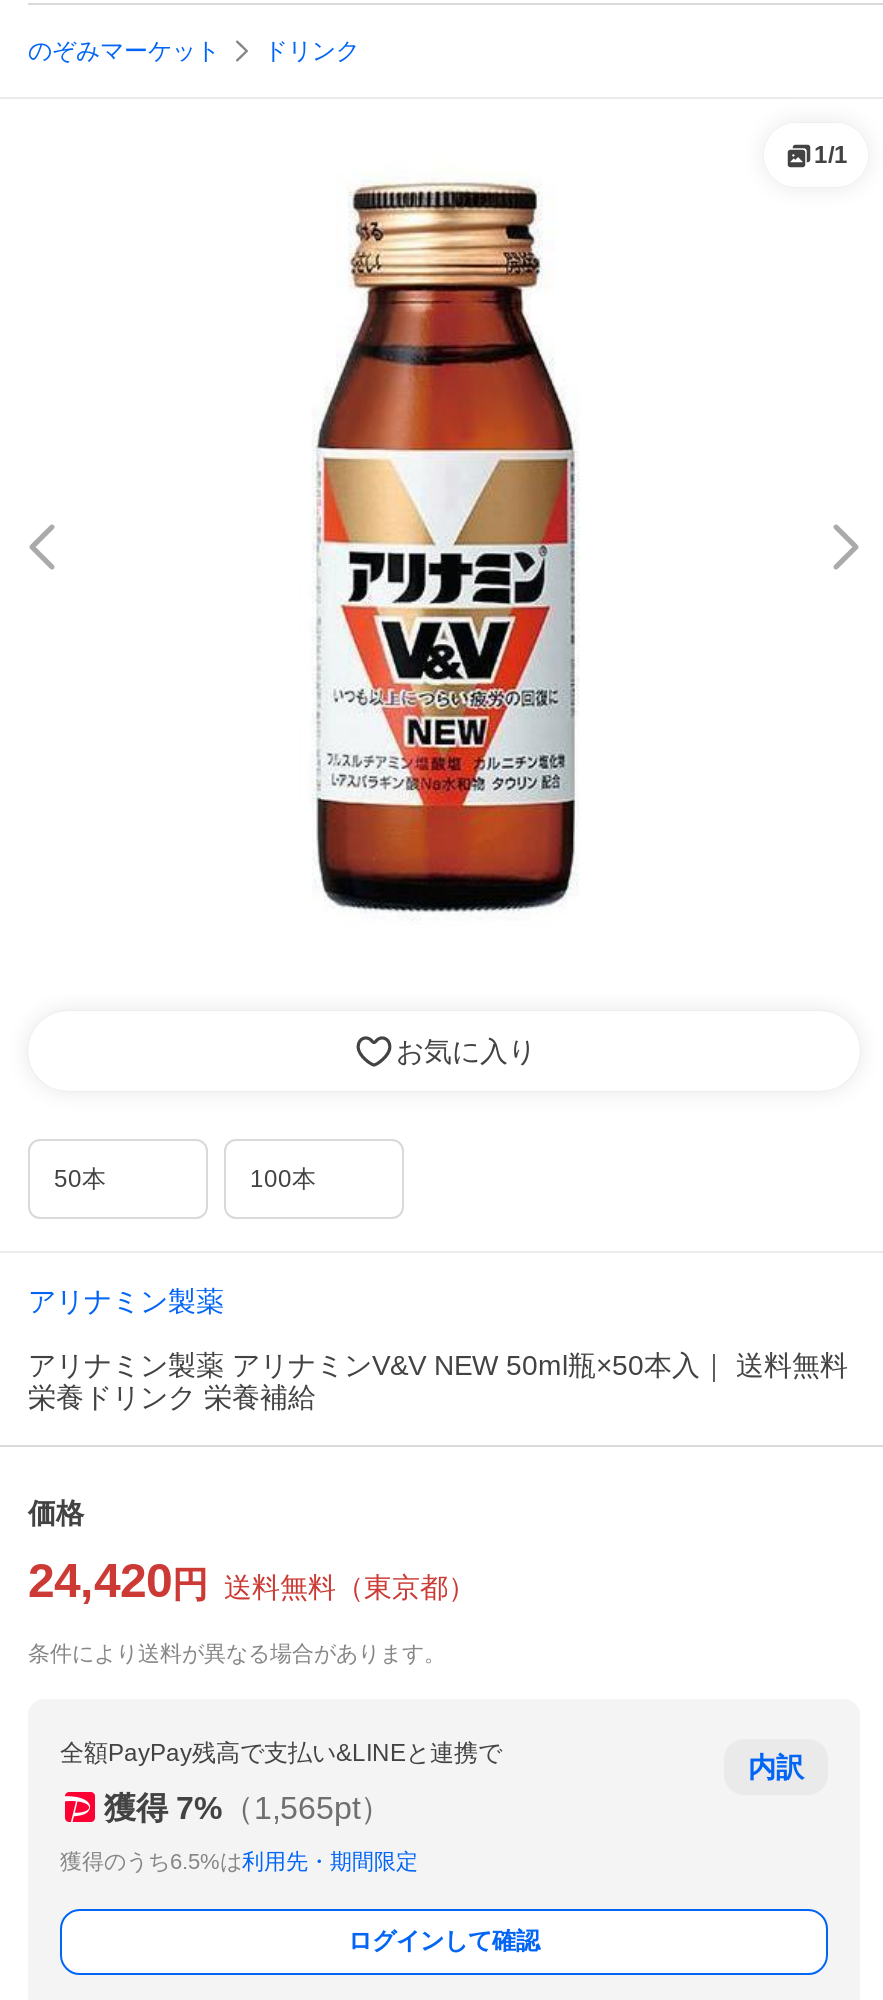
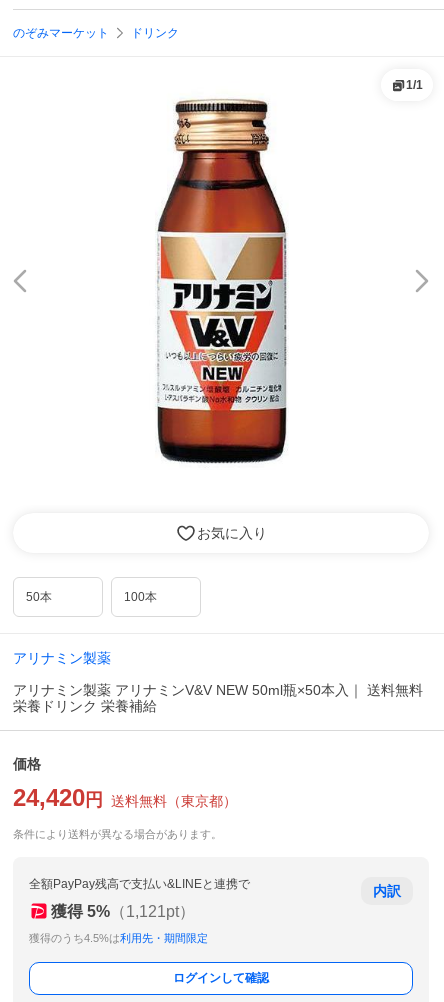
[104,1790,392,1824] 獲得 7%（1,565pt） -> [51,902,195,919] 獲得 5%（1,121pt）
[60,1849,418,1873] 獲得のうち6.5%は利用先・期間限定 -> [29,932,208,944] 獲得のうち4.5%は利用先・期間限定

